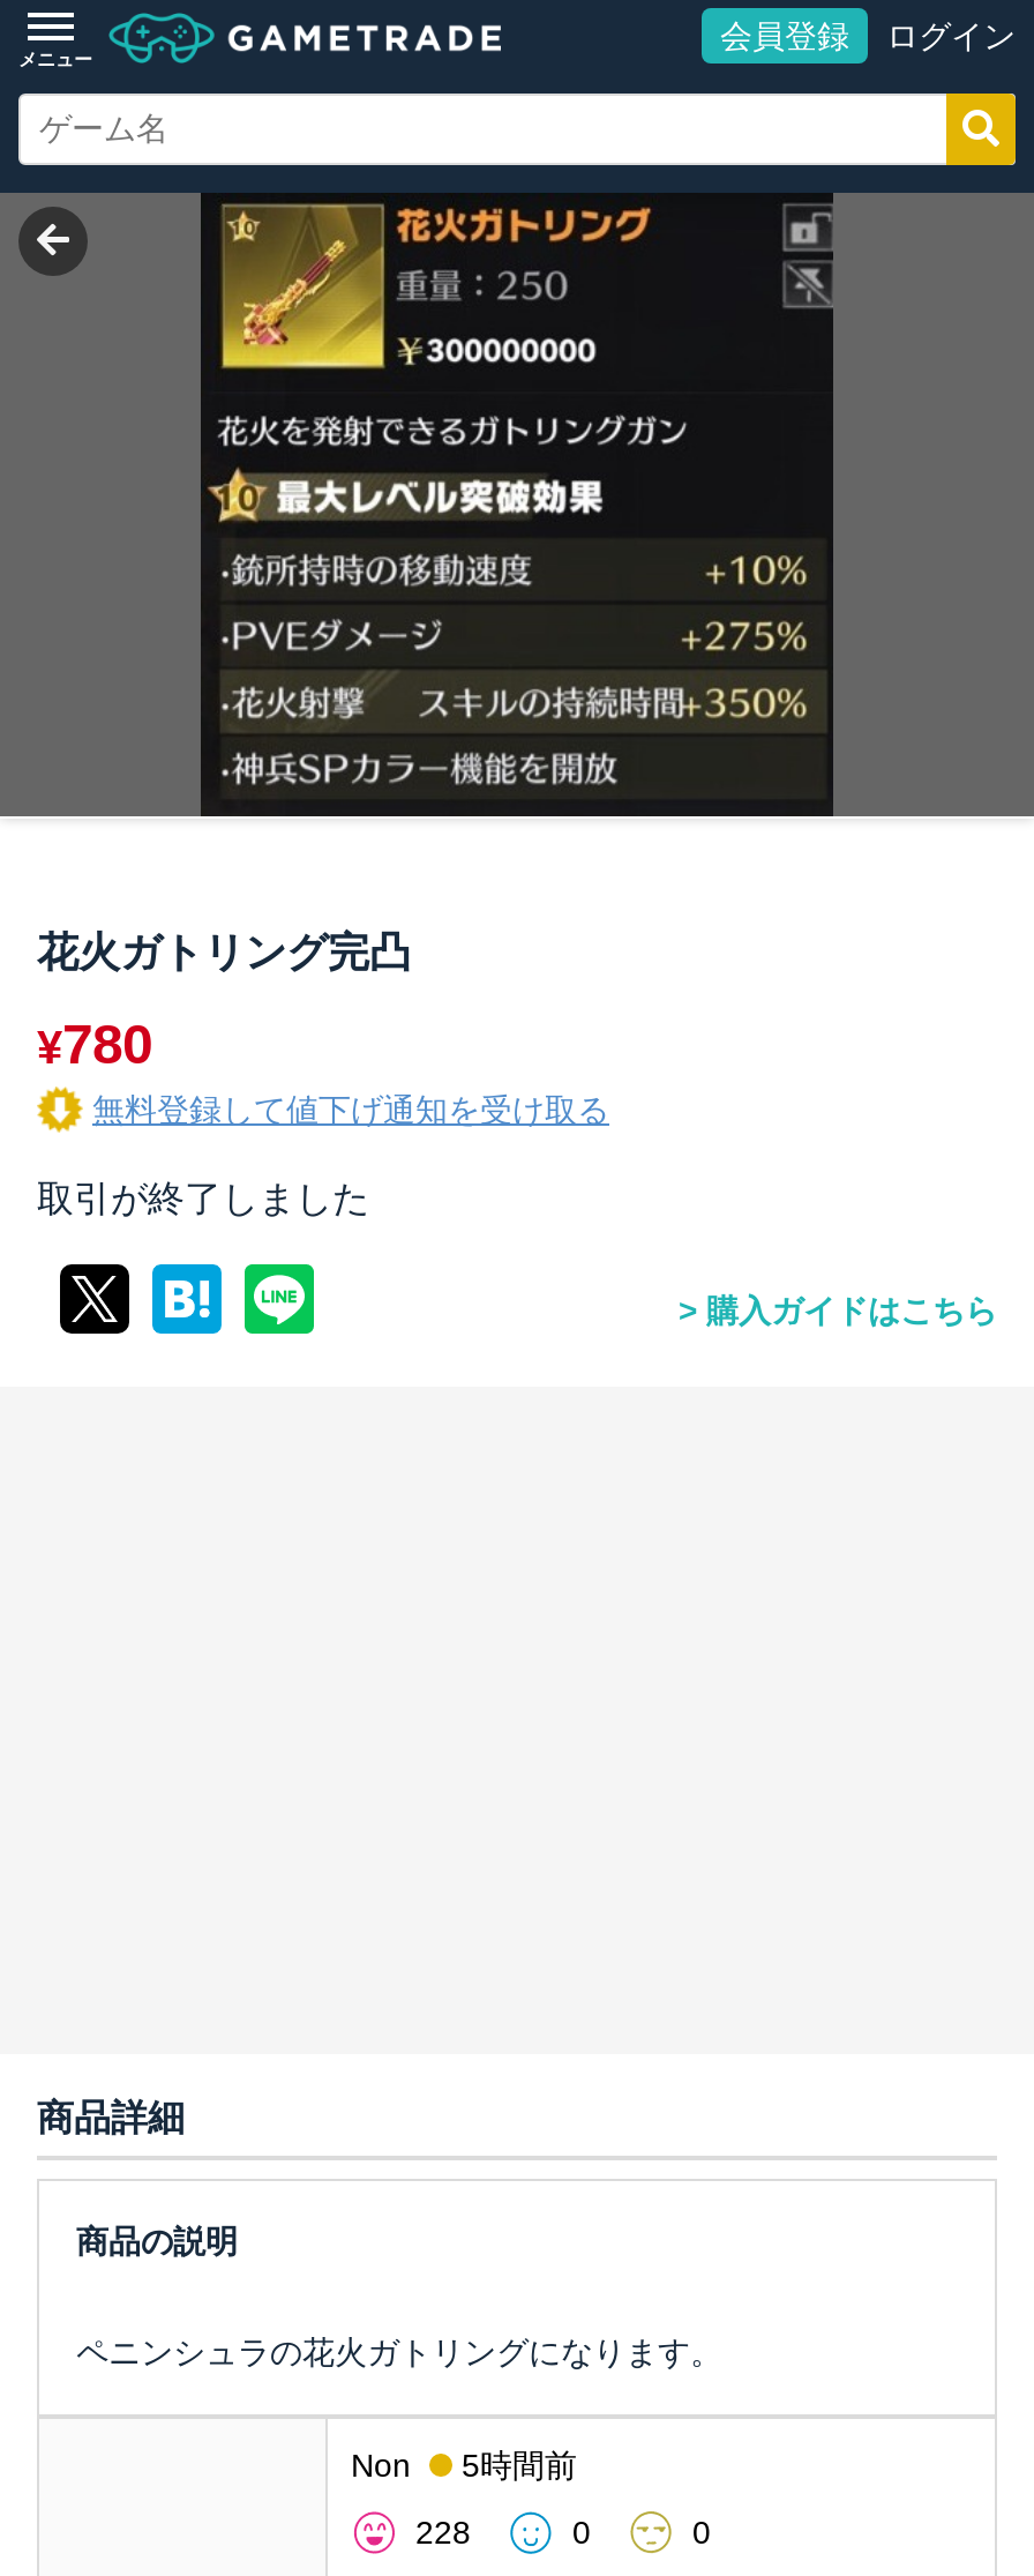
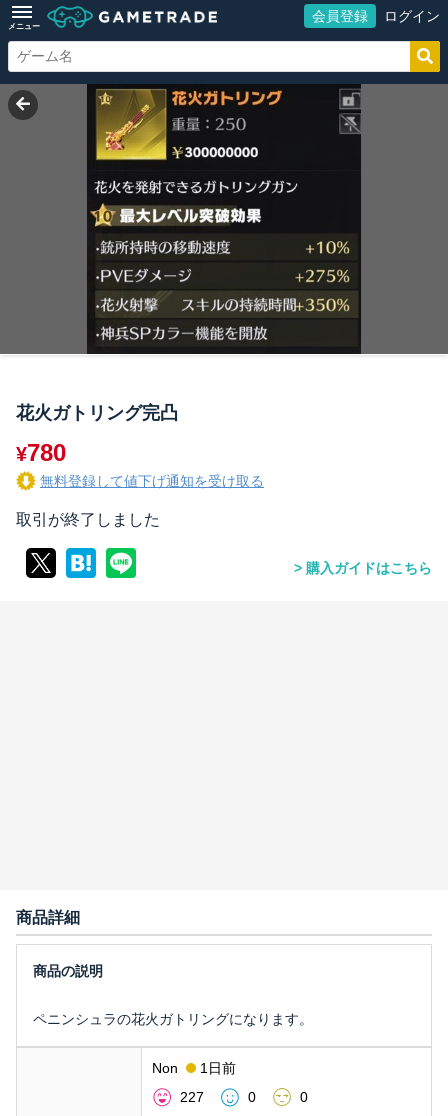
[351,2447,577,2484] Non 5時間前 -> [152,1060,236,1076] Non 1日前
[415,2514,471,2551] 228 -> [180,1089,204,1105] 227

